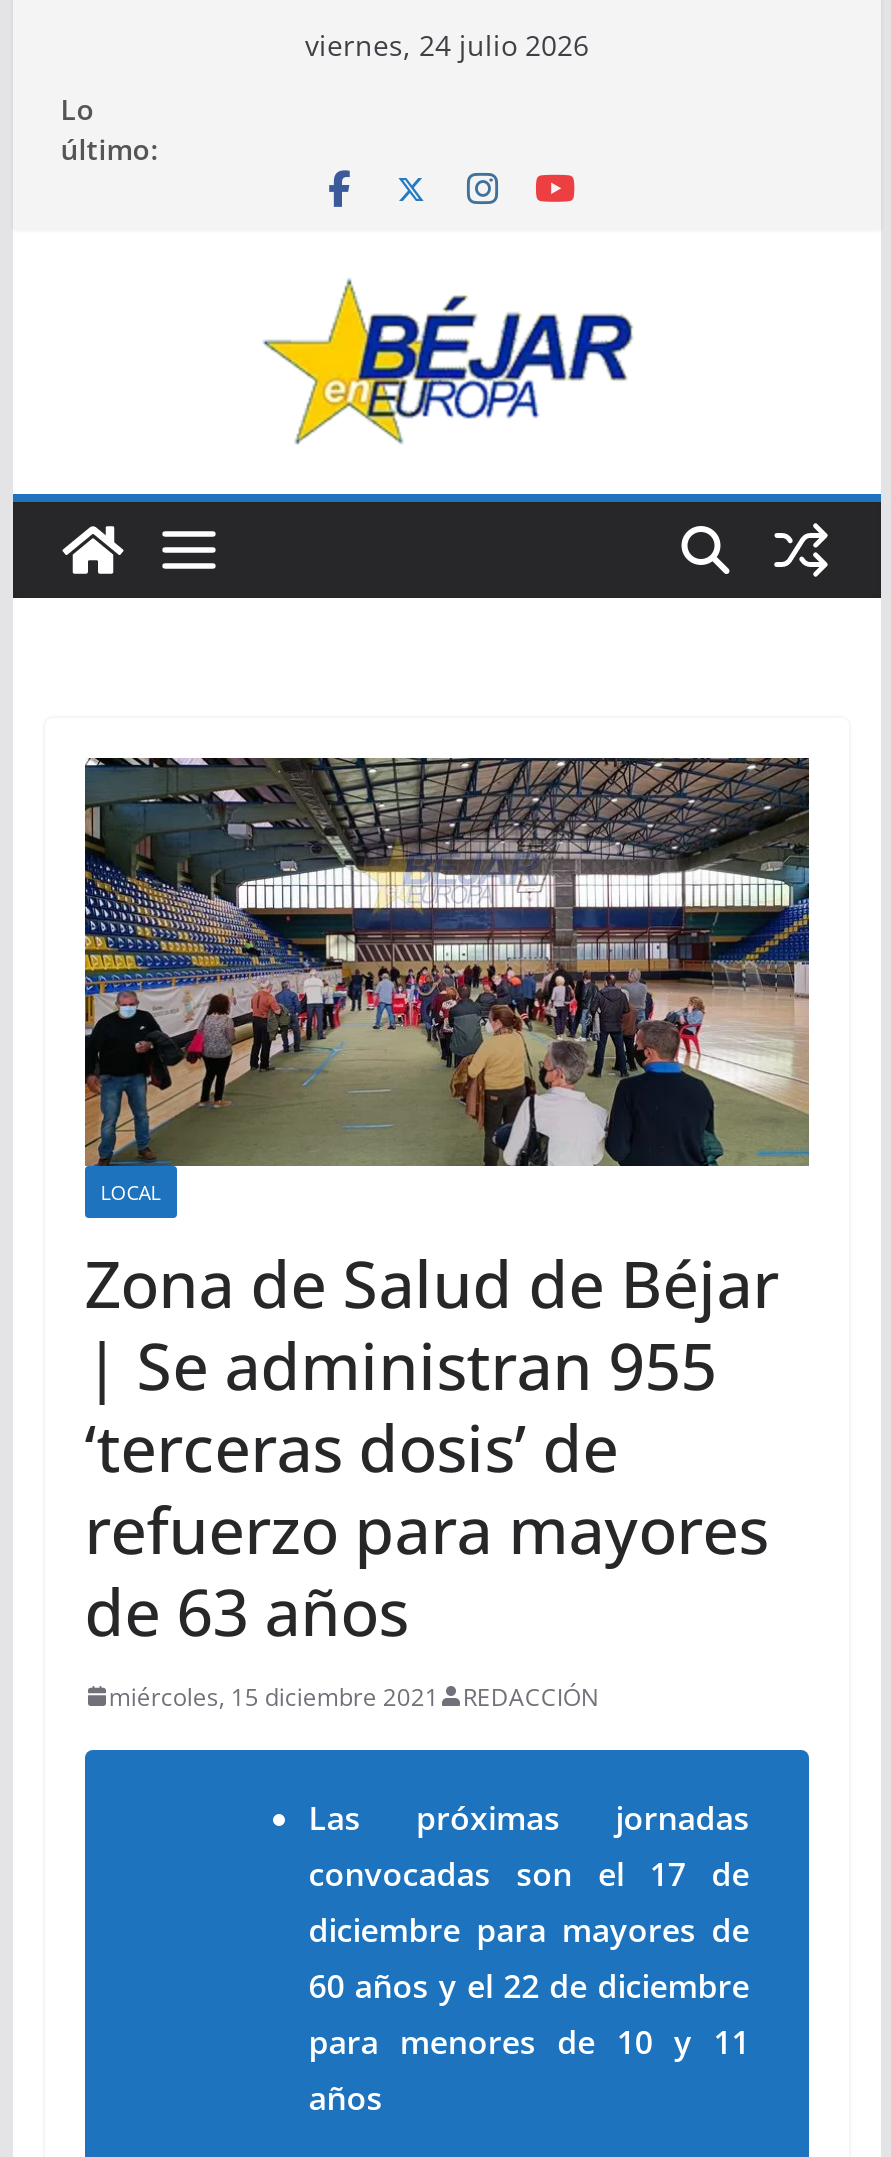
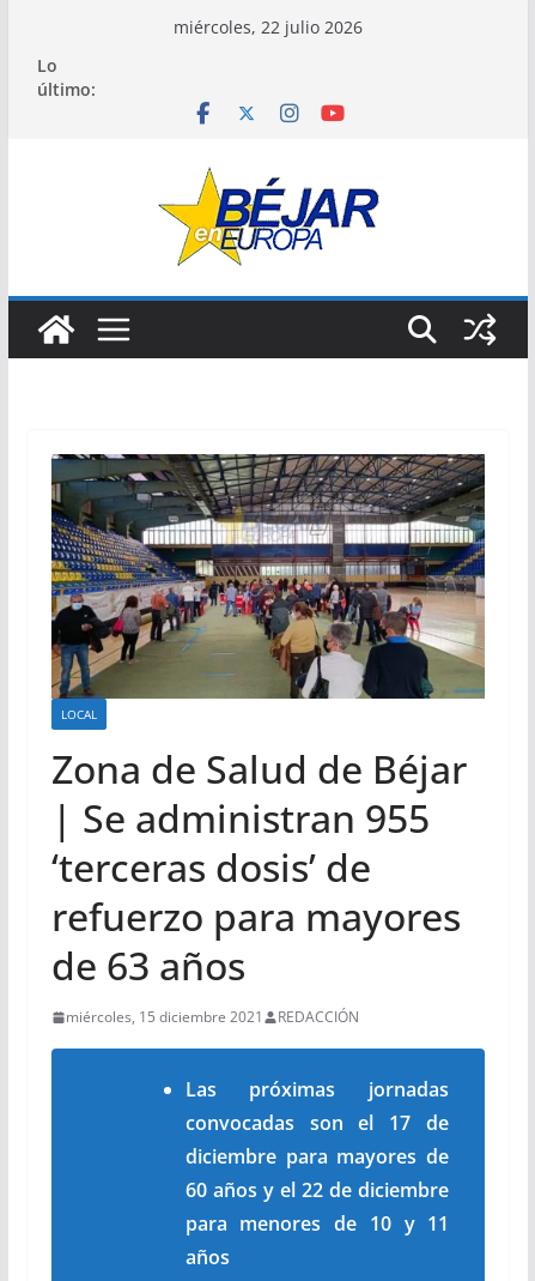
[305,26,589,64] viernes, 24 julio 2026 -> [174,16,363,38] miércoles, 22 julio 2026

